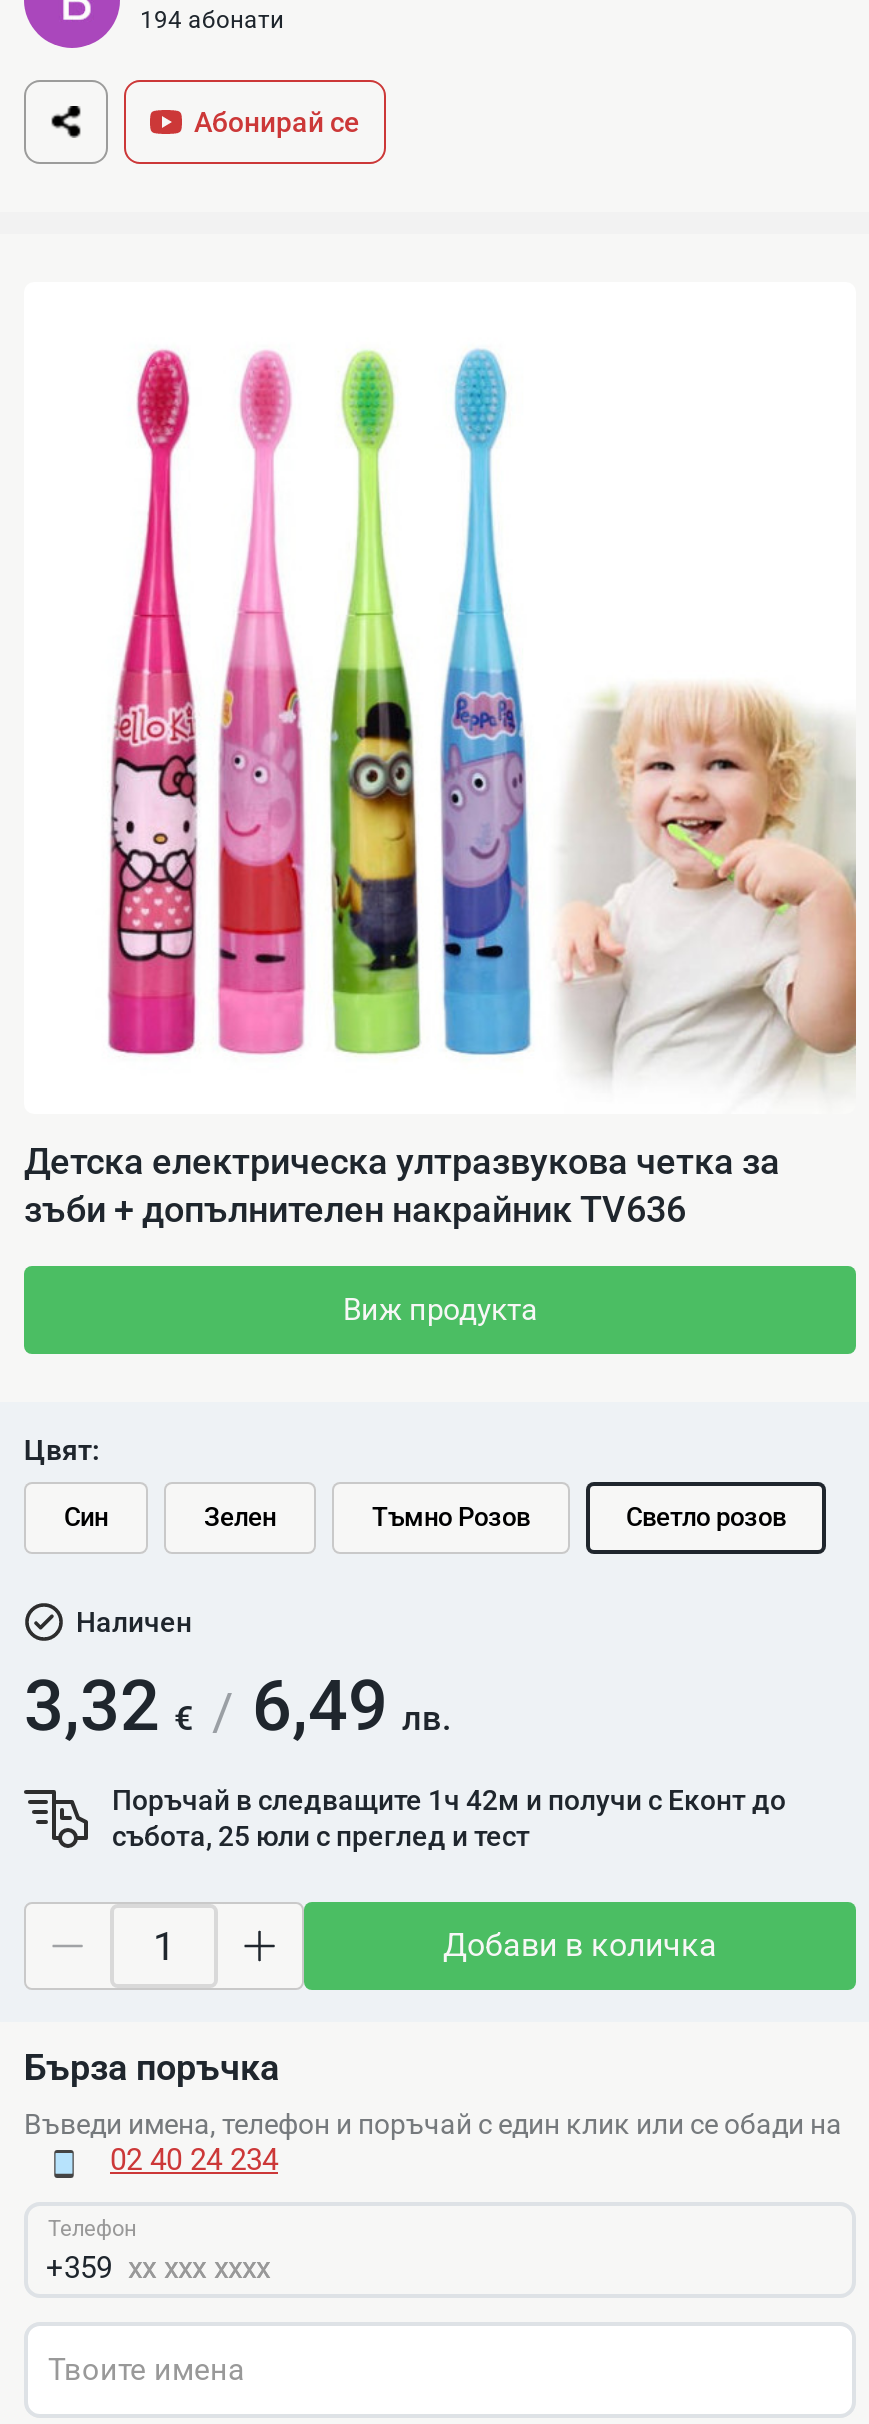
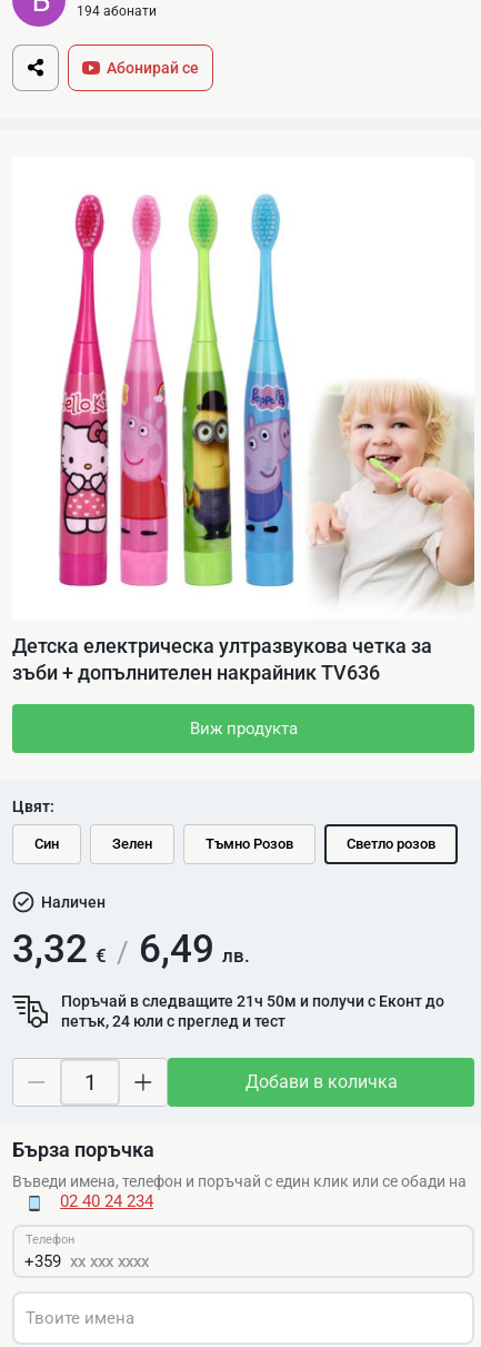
[112,1785,786,1817] Поръчай в следващите 1ч 42м и получи с Еконт до -> [61,993,444,1011] Поръчай в следващите 21ч 50м и получи с Еконт до
[112,1821,530,1853] събота, 25 юли с преглед и тест -> [61,1013,285,1031] петък, 24 юли с преглед и тест

